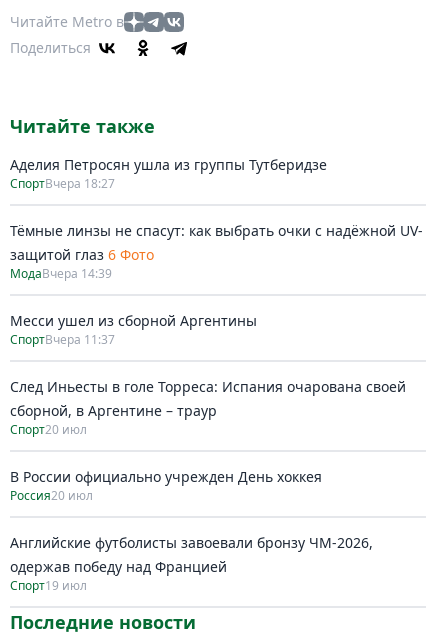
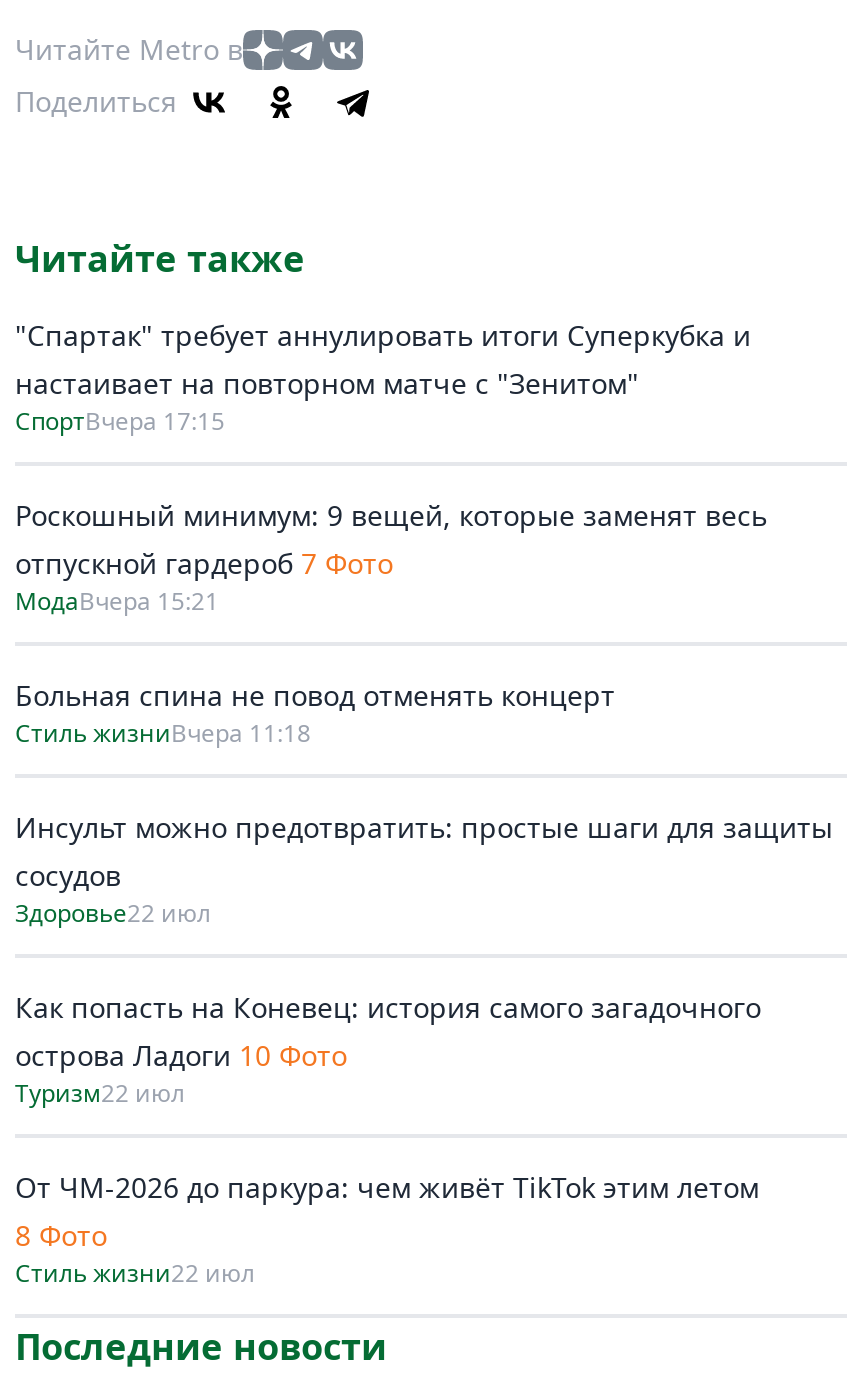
[10,155,327,192] Аделия Петросян ушла из группы Тутберидзе | СпортВчера 18:27 -> [15,316,751,438] "Спартак" требует аннулировать итоги Суперкубка и | настаивает на повторном матче с "Зенитом" | СпортВчера 17:15
[10,221,423,282] Тёмные линзы не спасут: как выбрать очки с надёжной UV- | защитой глаз 6 Фото | МодаВчера 14:39 -> [15,496,767,618] Роскошный минимум: 9 вещей, которые заменят весь | отпускной гардероб 7 Фото | МодаВчера 15:21
[10,311,257,348] Месси ушел из сборной Аргентины | СпортВчера 11:37 -> [15,676,615,750] Больная спина не повод отменять концерт | Стиль жизниВчера 11:18
[10,377,406,438] След Иньесты в голе Торреса: Испания очарована своей | сборной, в Аргентине – траур | Спорт20 июл -> [15,808,833,930] Инсульт можно предотвратить: простые шаги для защиты | сосудов | Здоровье22 июл
[10,467,322,504] В России официально учрежден День хоккея | Россия20 июл -> [15,988,761,1110] Как попасть на Коневец: история самого загадочного | острова Ладоги 10 Фото | Туризм22 июл
[10,533,373,594] Английские футболисты завоевали бронзу ЧМ-2026, | одержав победу над Францией | Спорт19 июл -> [15,1168,759,1290] От ЧМ-2026 до паркура: чем живёт TikTok этим летом | 8 Фото | Стиль жизни22 июл

